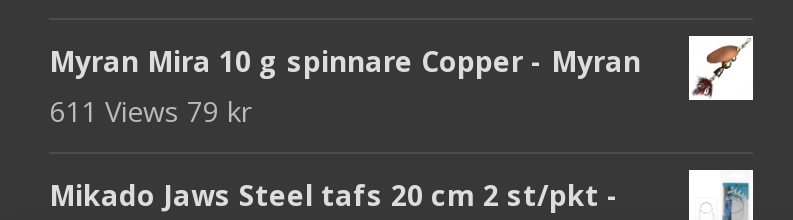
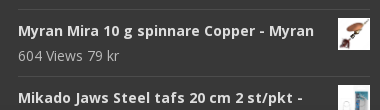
[49,92,251,130] 611 Views 79 kr -> [18,46,119,65] 604 Views 79 kr

